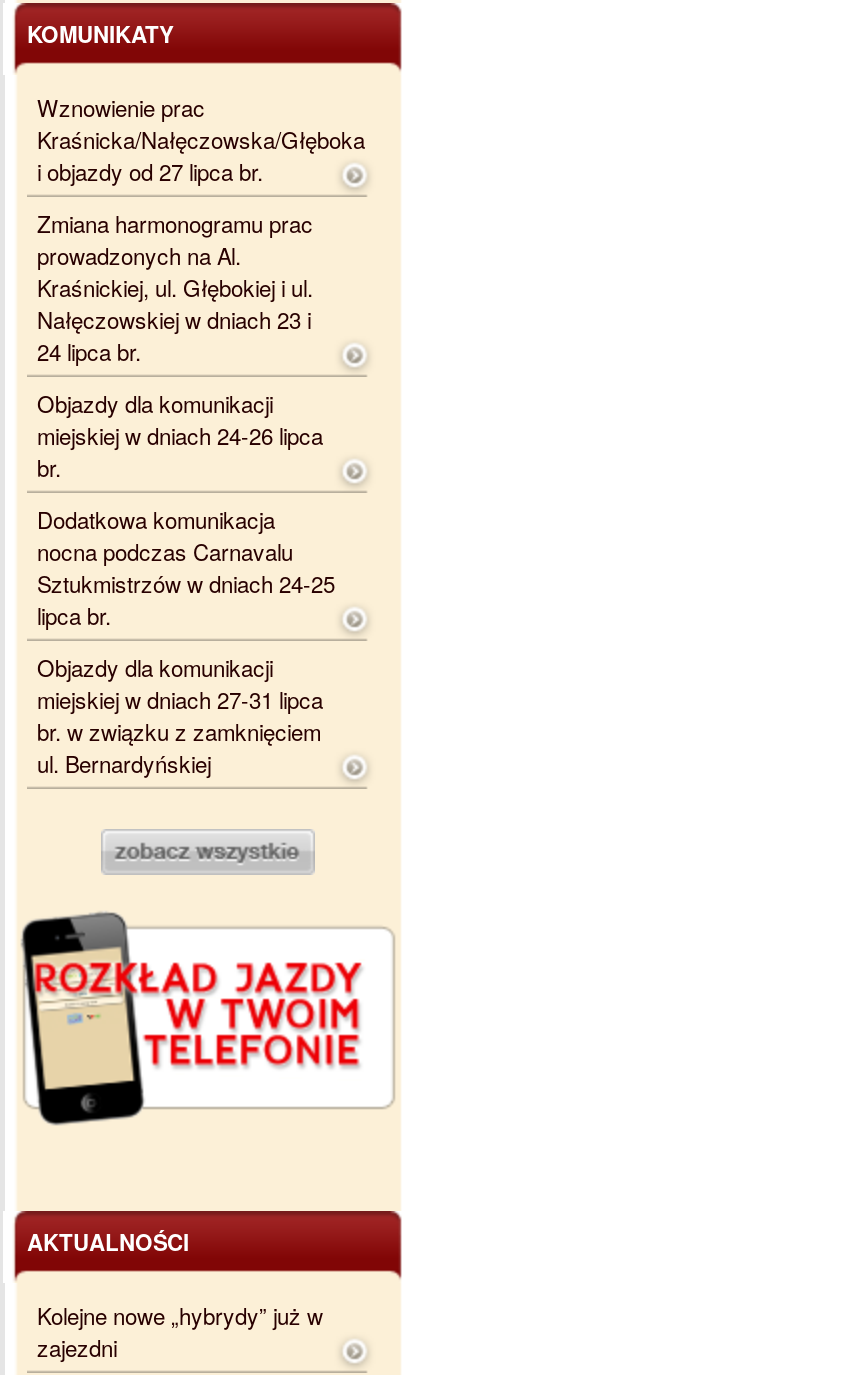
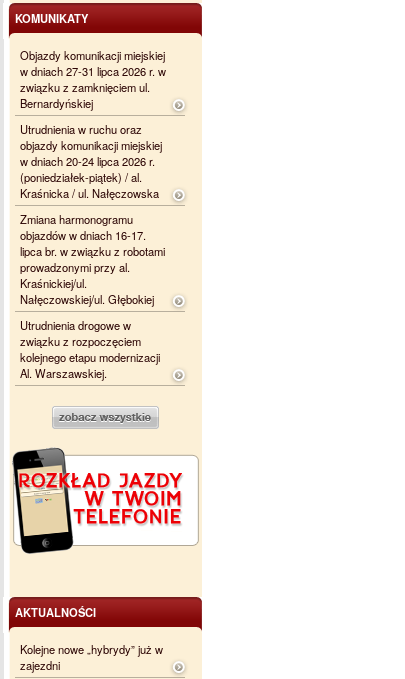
[37,91,365,779] Wznowienie prac | Kraśnicka/Nałęczowska/Głęboka | i objazdy od 27 lipca br. | Zmiana harmonogramu prac | prowadzonych na Al. | Kraśnickiej, ul. Głębokiej i ul. | Nałęczowskiej w dniach 23 i | 24 lipca br. | Objazdy dla komunikacji | miejskiej w dniach 24-26 lipca | br. | Dodatkowa komunikacja | nocna podczas Carnavalu | Sztukmistrzów w dniach 24-25 | lipca br. | Objazdy dla komunikacji | miejskiej w dniach 27-31 lipca | br. w związku z zamknięciem | ul. Bernardyńskiej -> [20,47,166,381] Objazdy komunikacji miejskiej | w dniach 27-31 lipca 2026 r. w | związku z zamknięciem ul. | Bernardyńskiej | Utrudnienia w ruchu oraz | objazdy komunikacji miejskiej | w dniach 20-24 lipca 2026 r. | (poniedziałek-piątek) / al. | Kraśnicka / ul. Nałęczowska | Zmiana harmonogramu | objazdów w dniach 16-17. | lipca br. w związku z robotami | prowadzonymi przy al. | Kraśnickiej/ul. | Nałęczowskiej/ul. Głębokiej | Utrudnienia drogowe w | związku z rozpoczęciem | kolejnego etapu modernizacji | Al. Warszawskiej.

